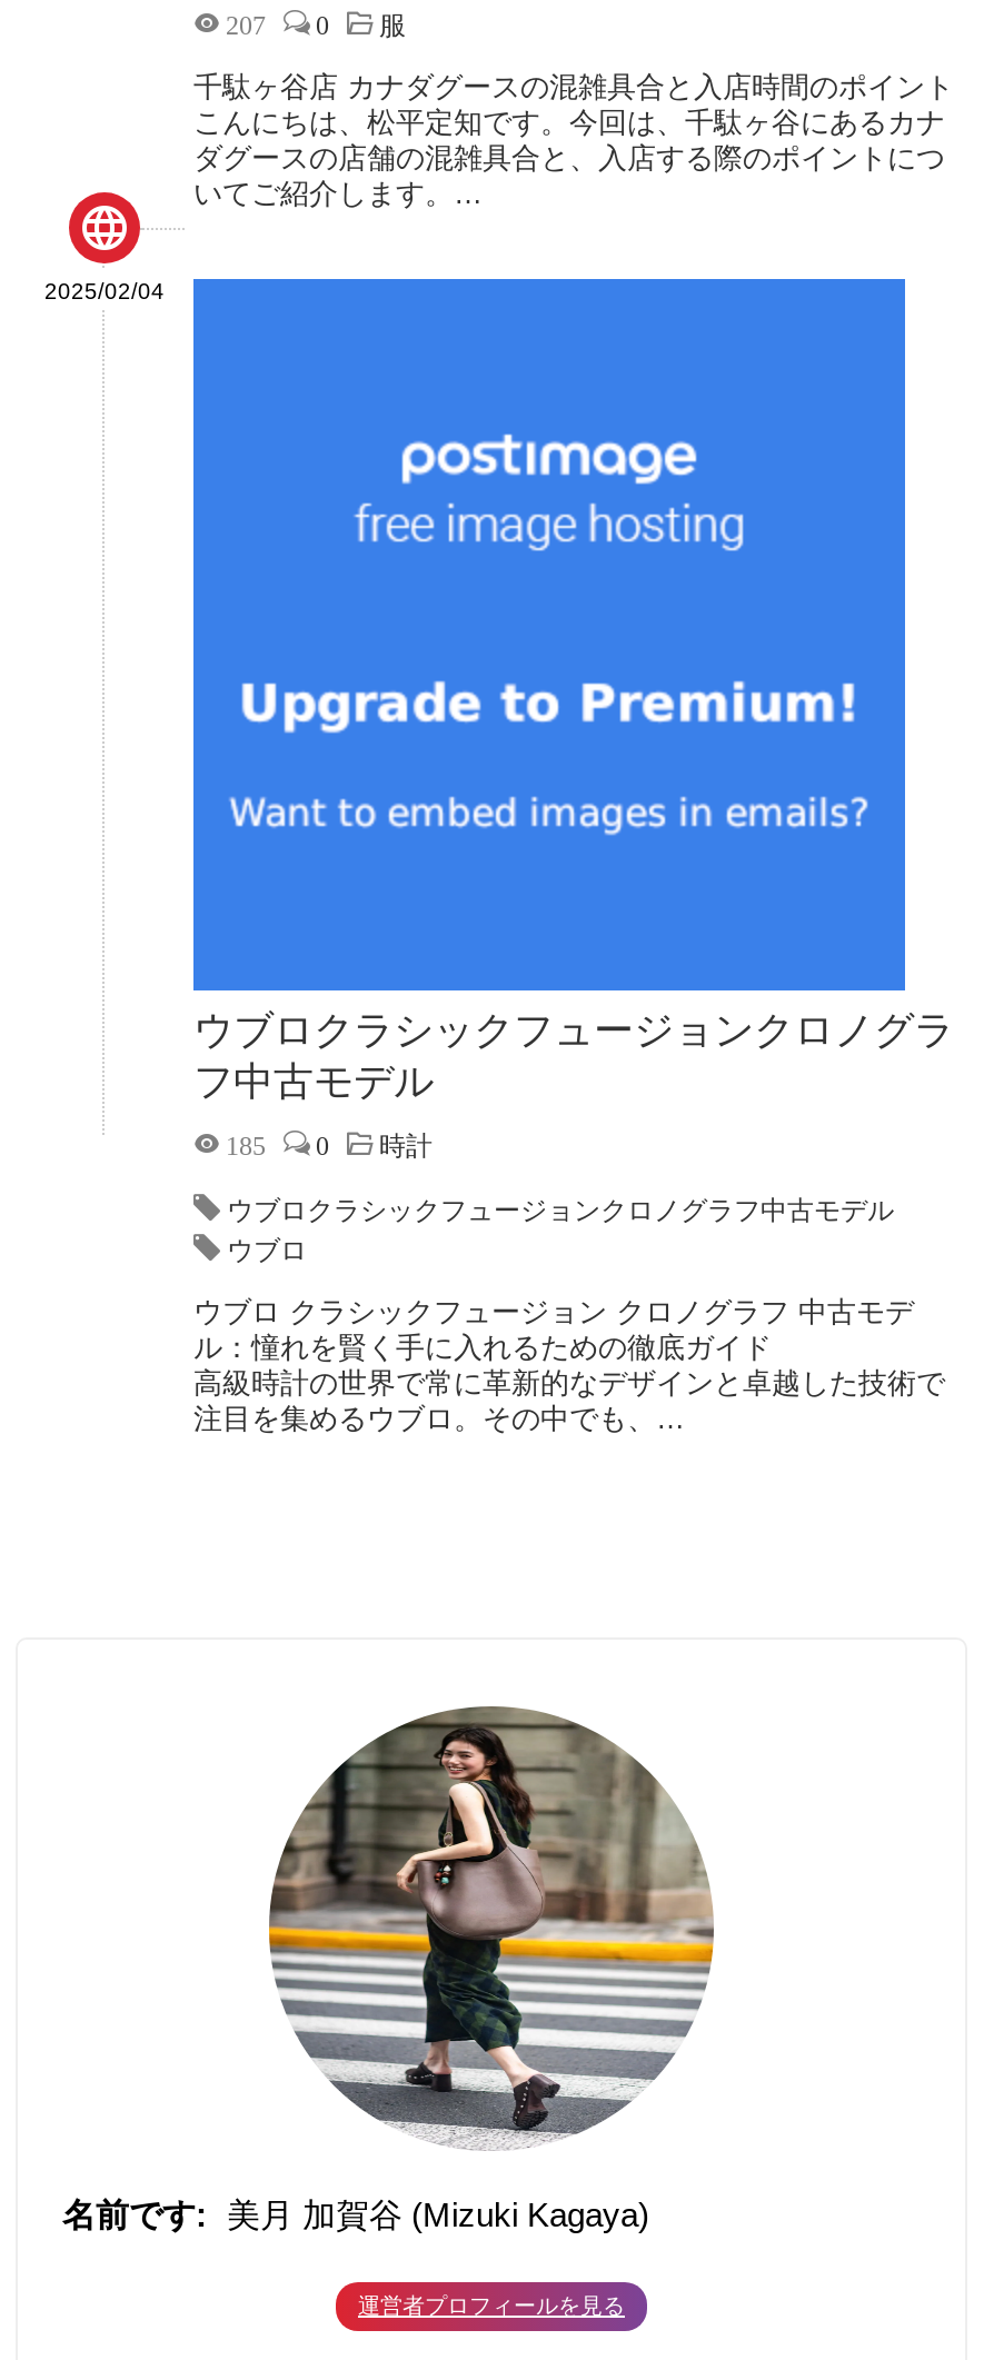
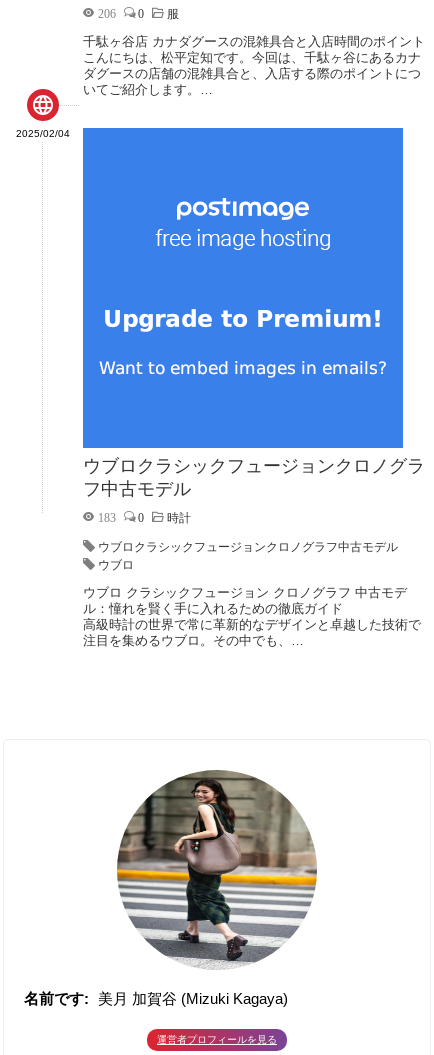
[226,10,406,37] 207 0 服 -> [97,7,178,19] 206 0 服
[226,1131,433,1157] 185 0 時計 -> [97,511,190,523] 183 0 時計

